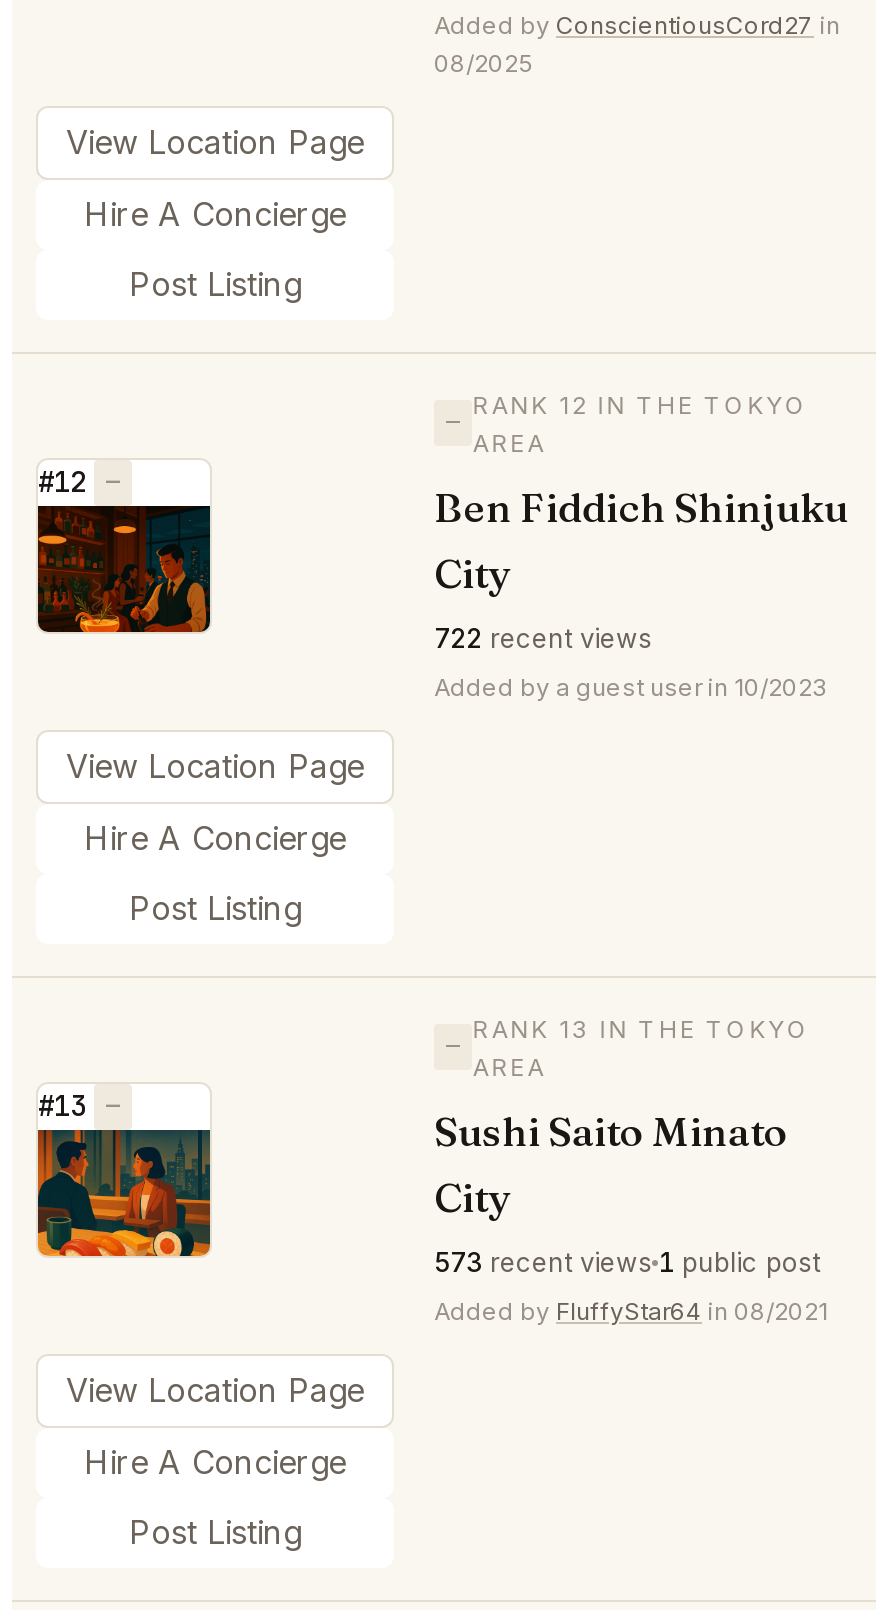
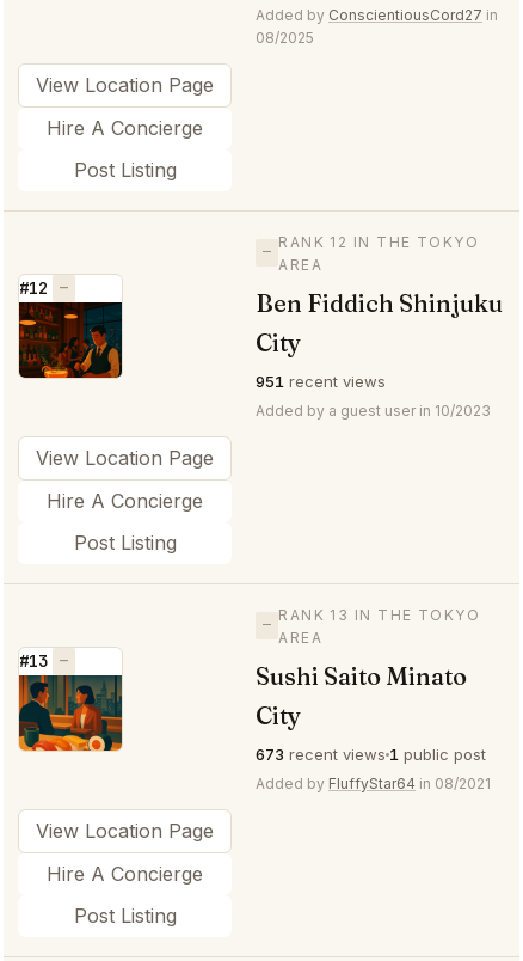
[434,621,652,653] 722 recent views -> [256,371,386,390] 951 recent views
[434,1245,820,1277] 573 recent views 1 public post -> [256,744,486,763] 673 recent views 1 public post

